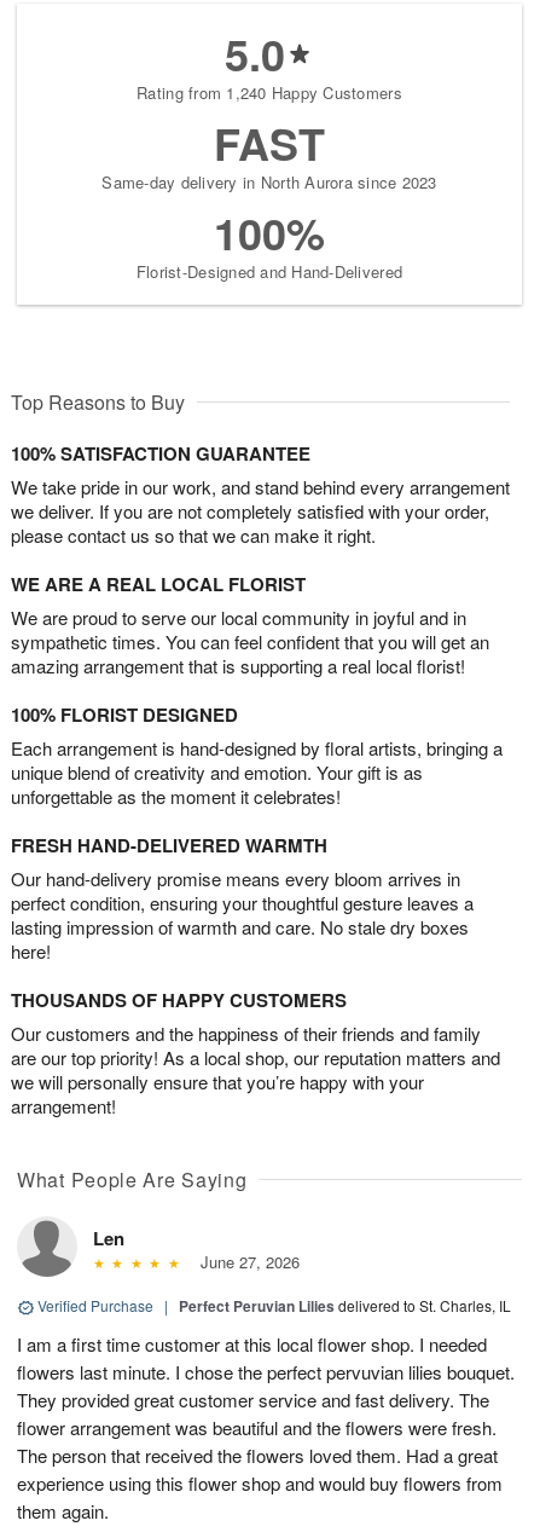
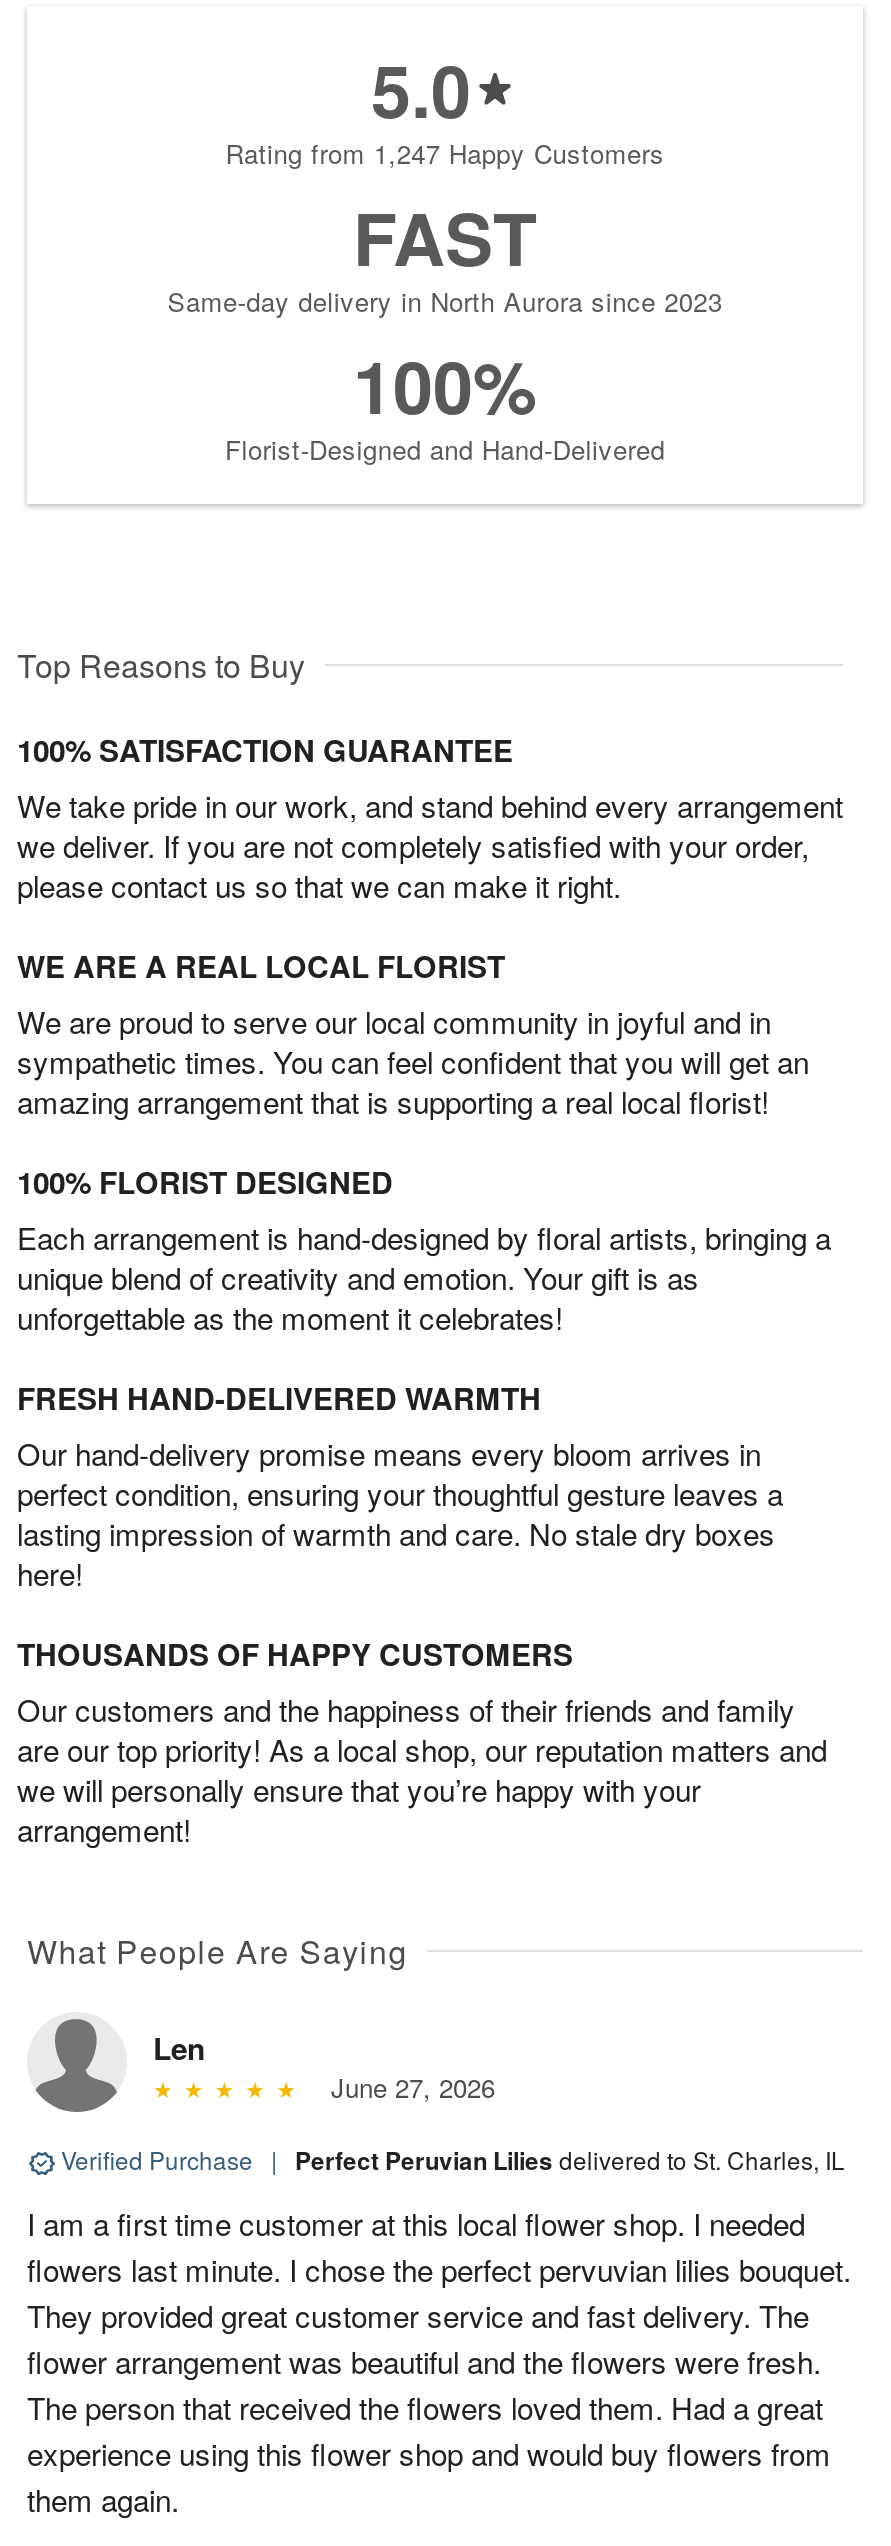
[137,81,402,104] Rating from 1,240 Happy Customers -> [225,135,665,173] Rating from 1,247 Happy Customers

